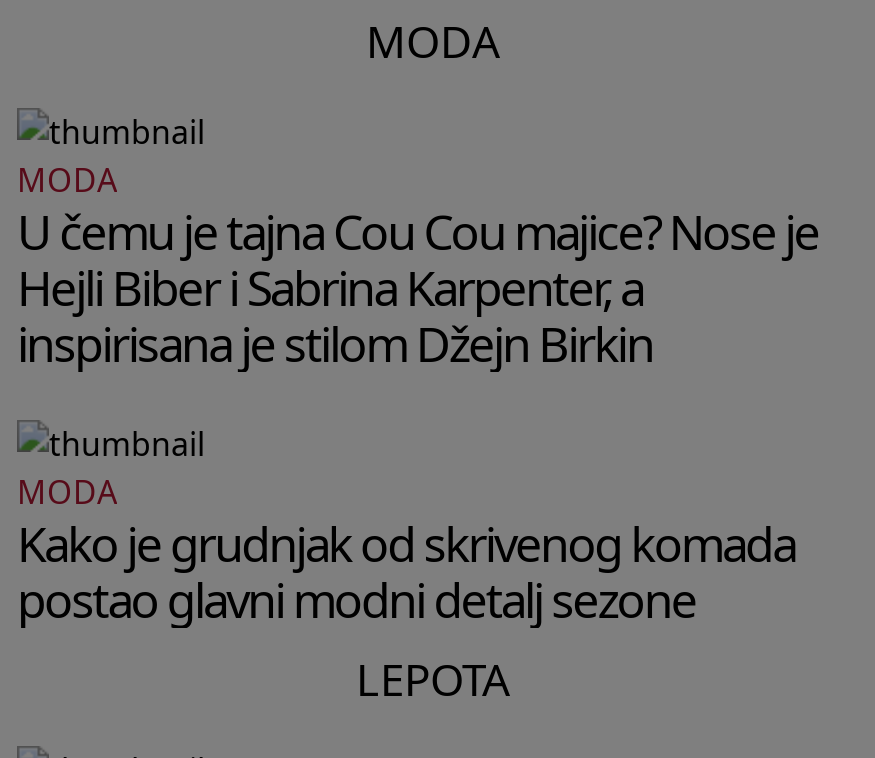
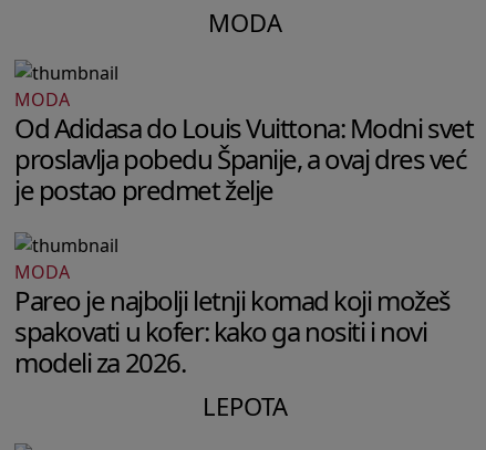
[17,198,819,376] U čemu je tajna Cou Cou majice? Nose je | Hejli Biber i Sabrina Karpenter, a | inspirisana je stilom Džejn Birkin -> [14,109,473,208] Od Adidasa do Louis Vuittona: Modni svet | proslavlja pobedu Španije, a ovaj dres već | je postao predmet želje
[17,510,795,632] Kako je grudnjak od skrivenog komada | postao glavni modni detalj sezone -> [14,282,451,380] Pareo je najbolji letnji komad koji možeš | spakovati u kofer: kako ga nositi i novi | modeli za 2026.

